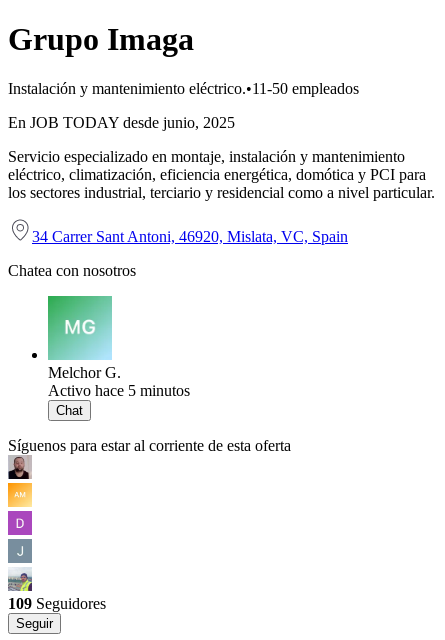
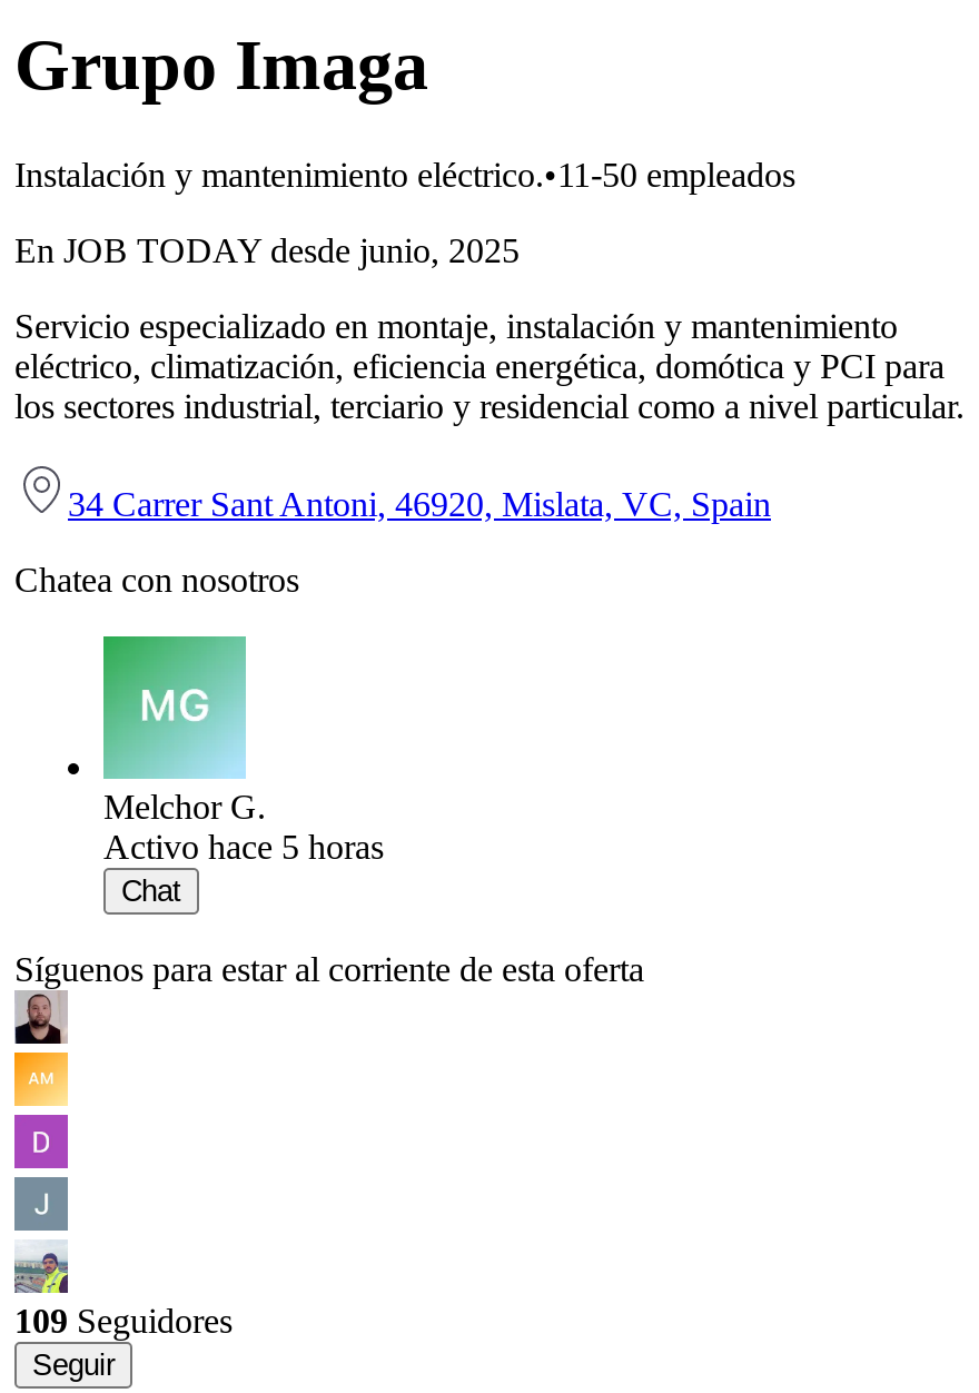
[48,382,190,399] Activo hace 5 minutos -> [103,828,384,865] Activo hace 5 horas

